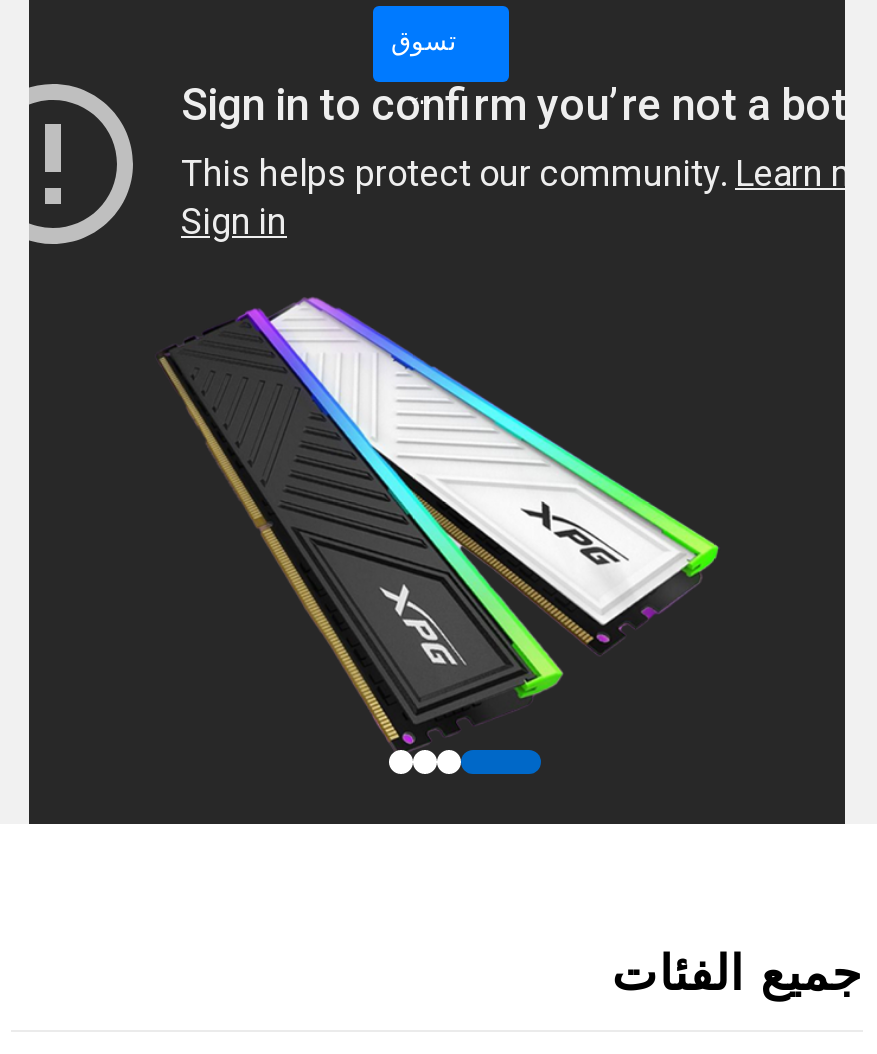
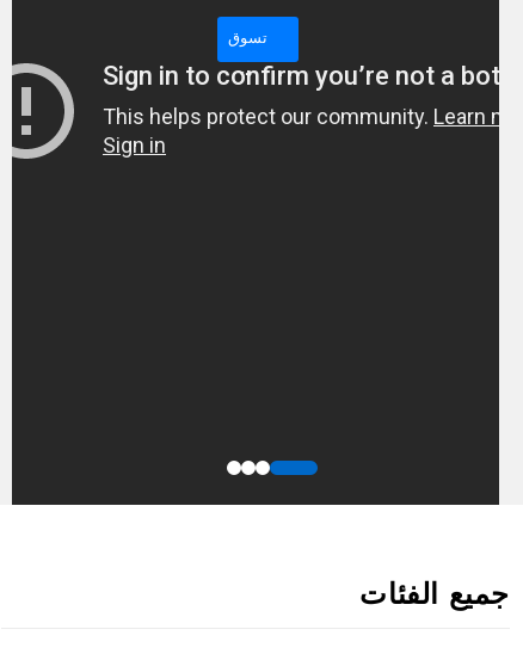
[159,296,721,744] [image] -> none

